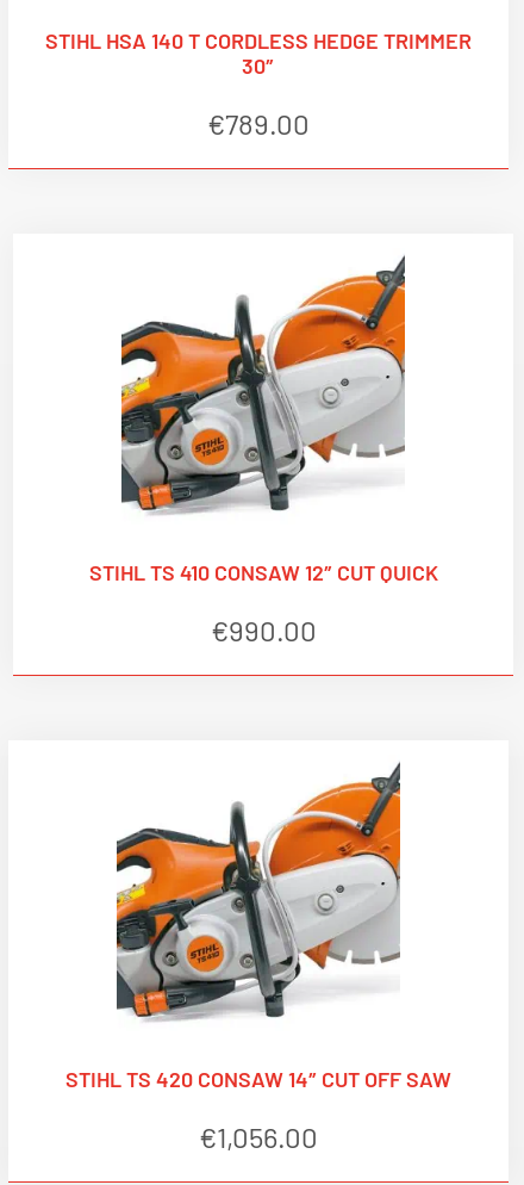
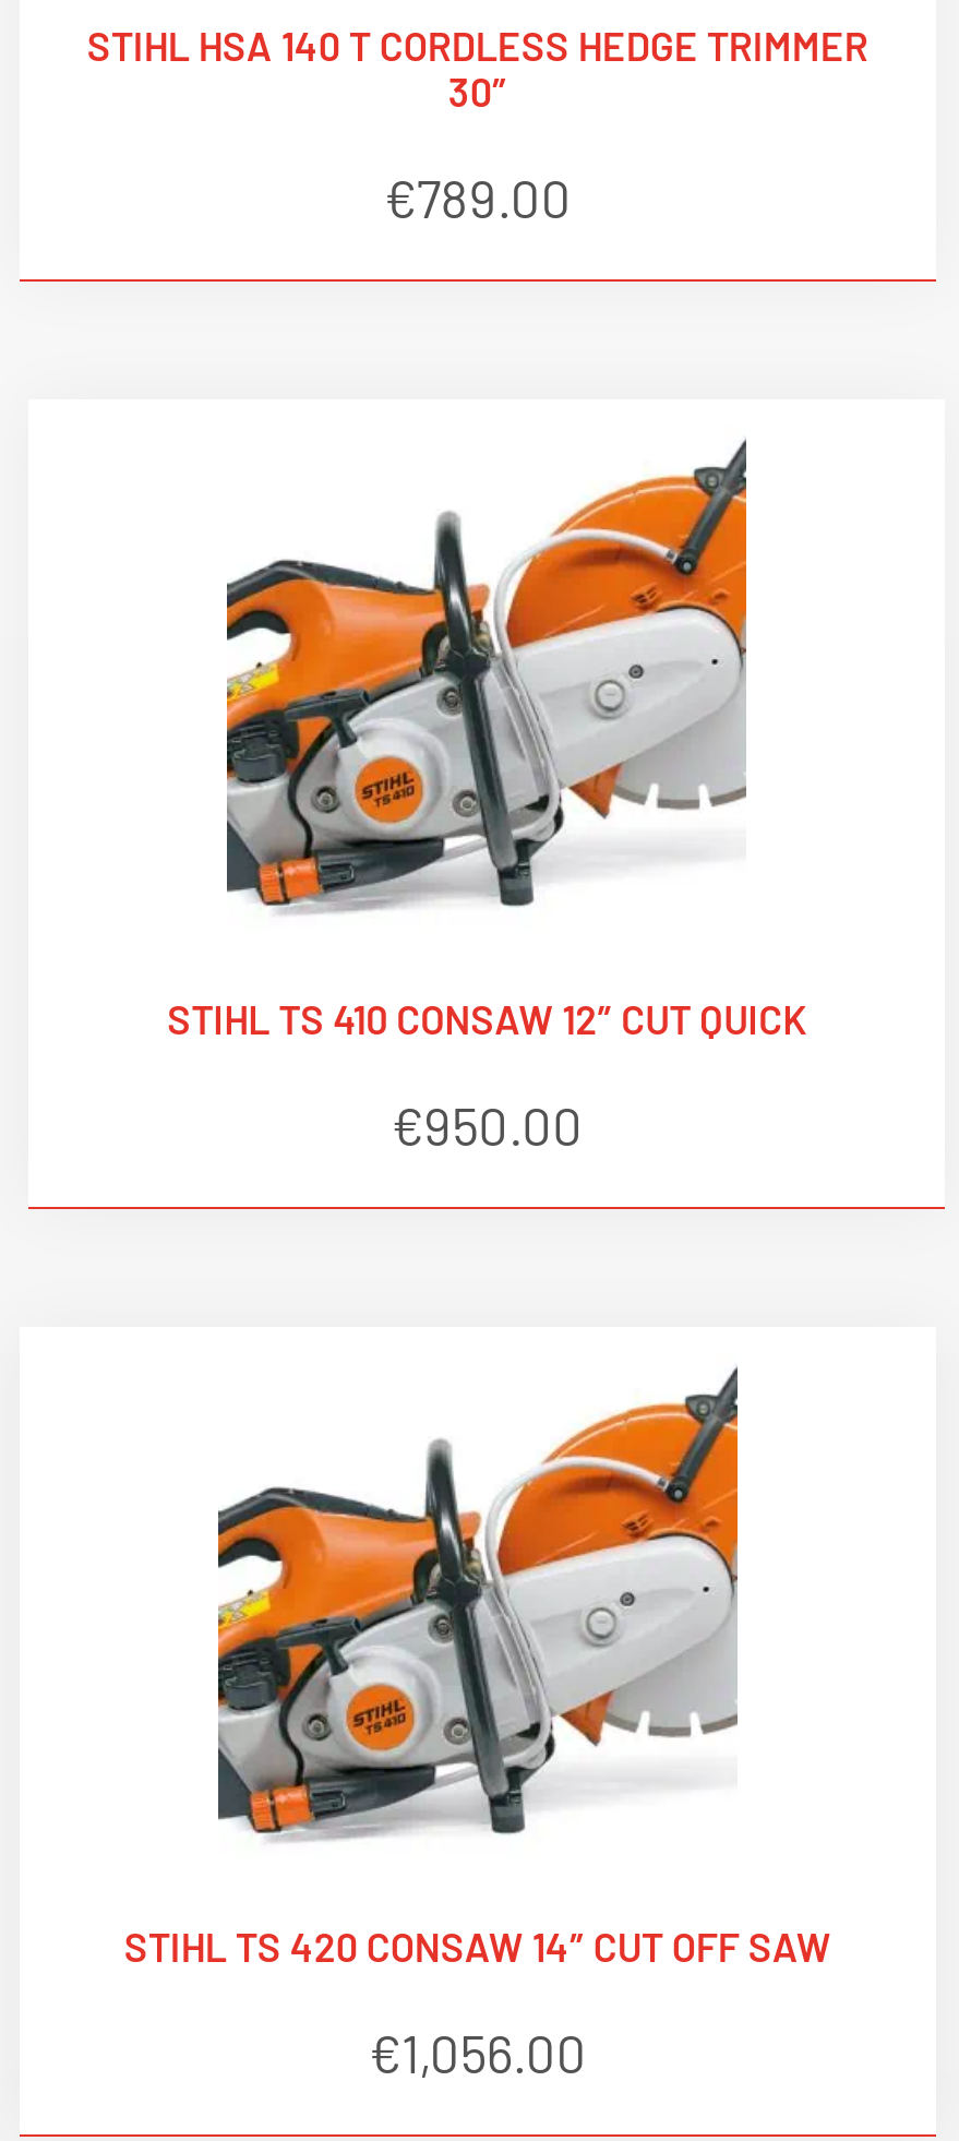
[210,612,316,647] €990.00 -> [391,1093,583,1156] €950.00

